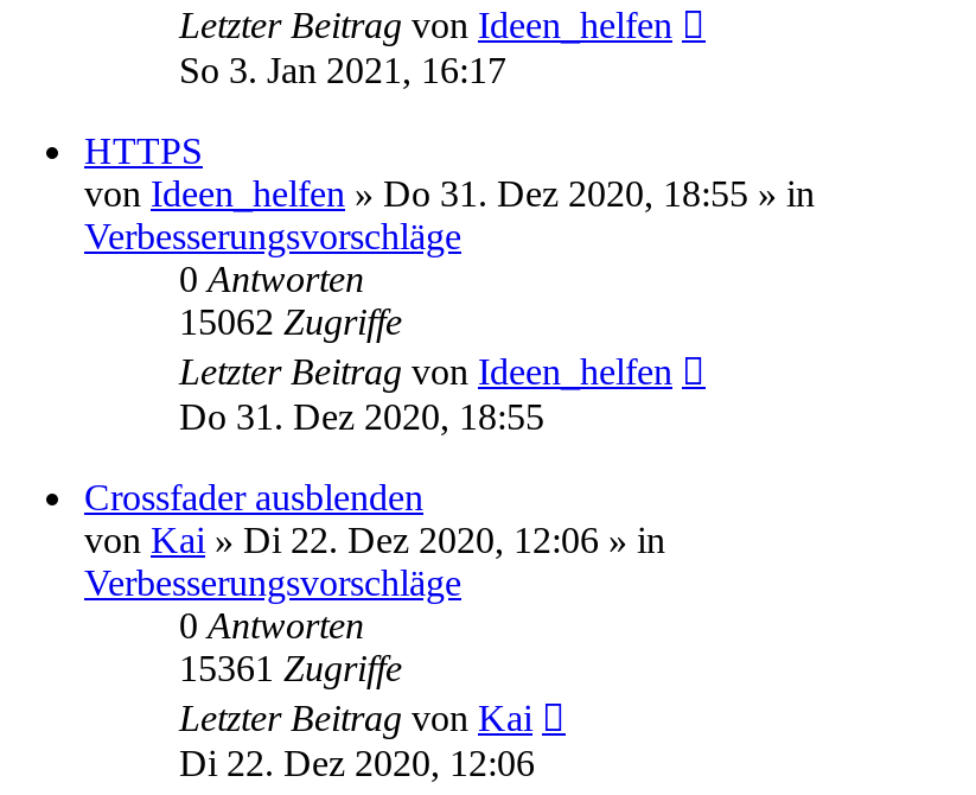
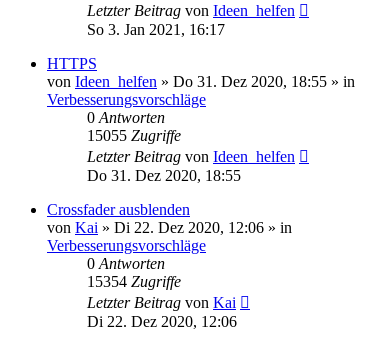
[179,301,402,342] 15062 Zugriffe -> [87,127,181,144] 15055 Zugriffe
[179,648,402,688] 15361 Zugriffe -> [87,273,181,290] 15354 Zugriffe

